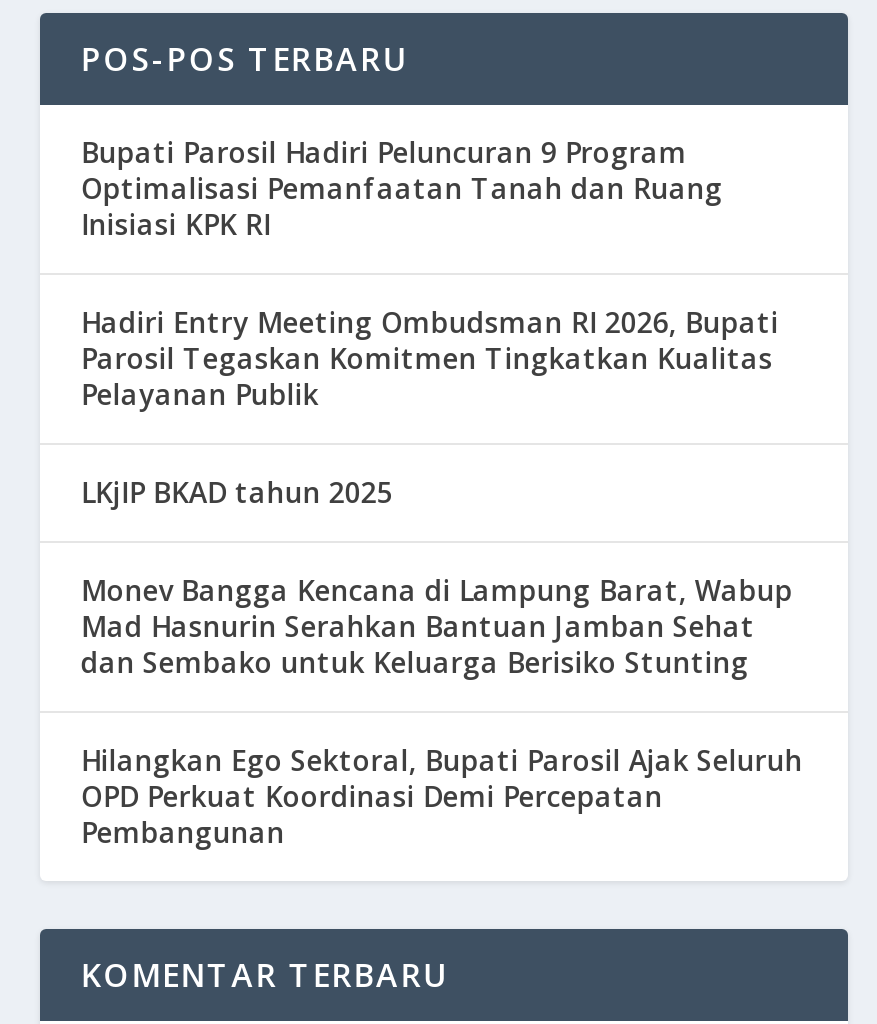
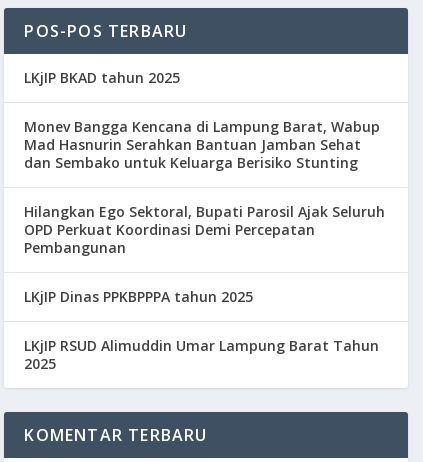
[81,134,779,414] Bupati Parosil Hadiri Peluncuran 9 Program | Optimalisasi Pemanfaatan Tanah dan Ruang | Inisiasi KPK RI | Hadiri Entry Meeting Ombudsman RI 2026, Bupati | Parosil Tegaskan Komitmen Tingkatkan Kualitas | Pelayanan Publik -> none
moved [81,474,803,852] -> [24,68,385,257]: LKjIP BKAD tahun 2025 | Monev Bangga Kencana di Lampung Barat, Wabup | Mad Hasnurin Serahkan Bantuan Jamban Sehat | dan Sembako untuk Keluarga Berisiko Stunting | Hilangkan Ego Sektoral, Bupati Parosil Ajak Seluruh | OPD Perkuat Koordinasi Demi Percepatan | Pembangunan
none -> [24,287,379,373] LKjIP Dinas PPKВРРРА tahun 2025 | LKjIP RSUD Alimuddin Umar Lampung Barat Tahun | 2025

